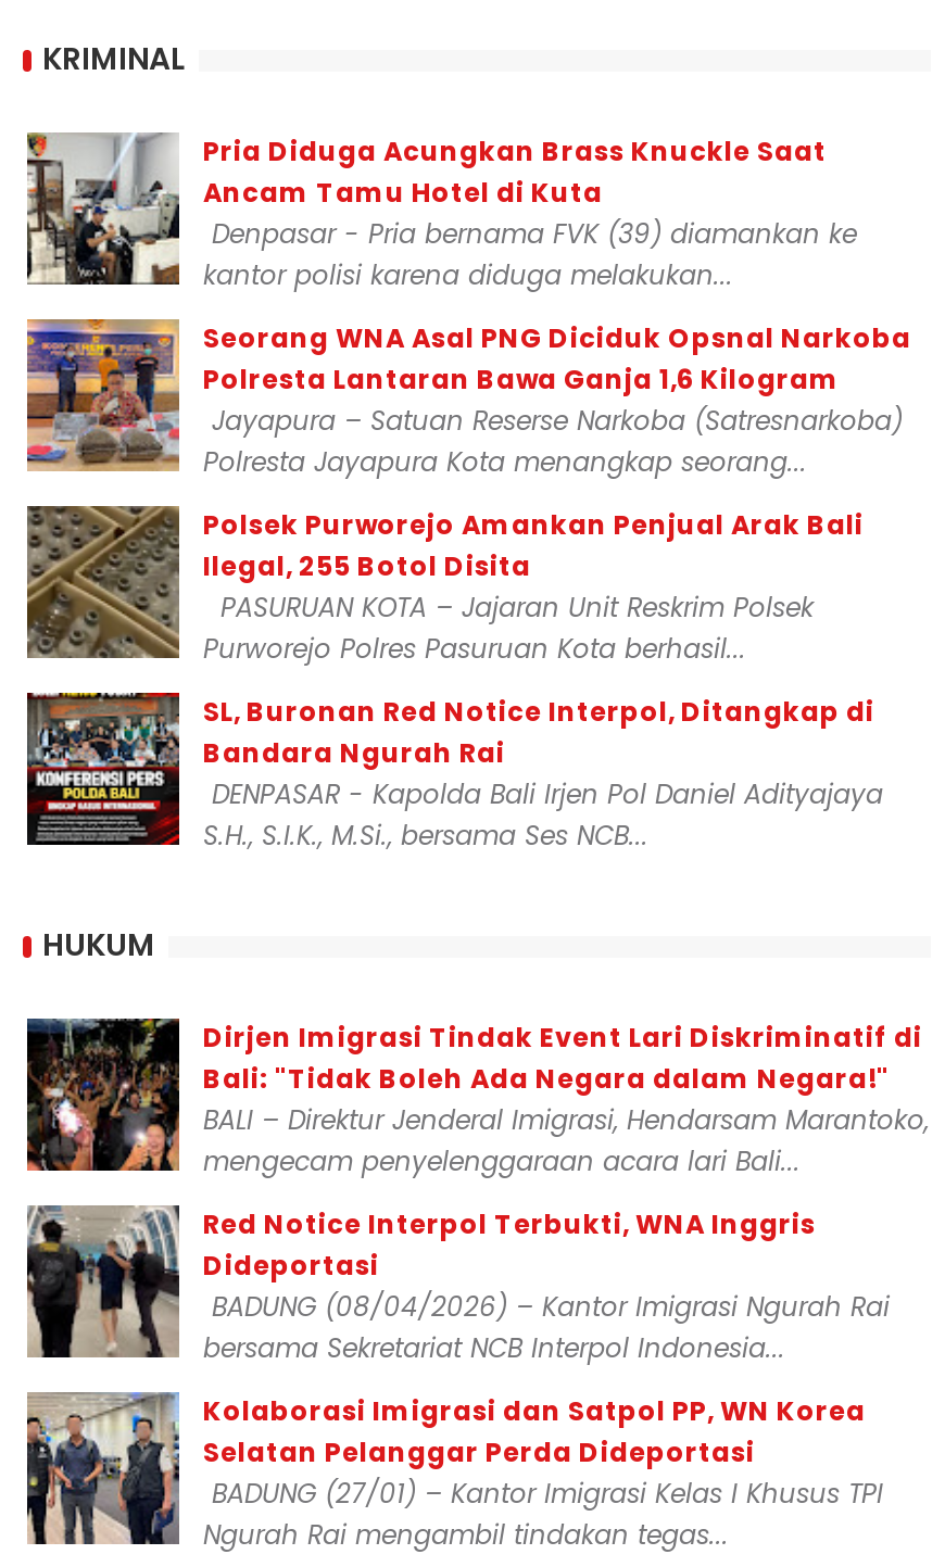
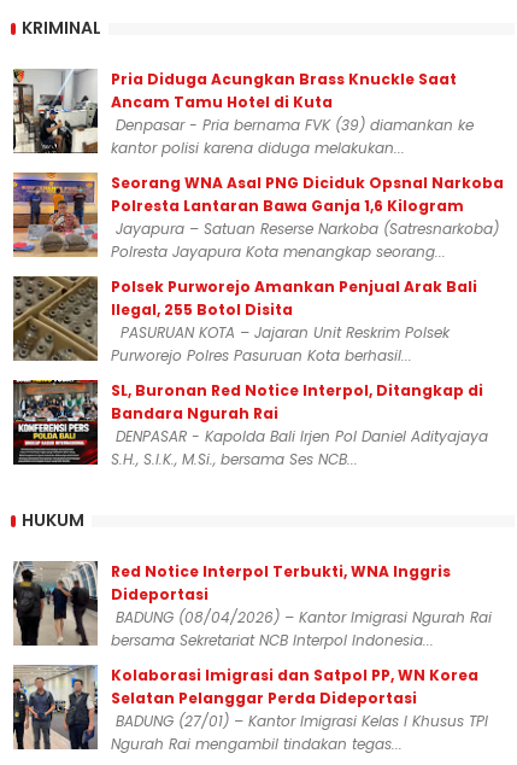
[25,1016,929,1179] [image] | Dirjen Imigrasi Tindak Event Lari Diskriminatif di | Bali: "Tidak Boleh Ada Negara dalam Negara!" | BALI – Direktur Jenderal Imigrasi, Hendarsam Marantoko, | mengecam penyelenggaraan acara lari Bali... -> none

